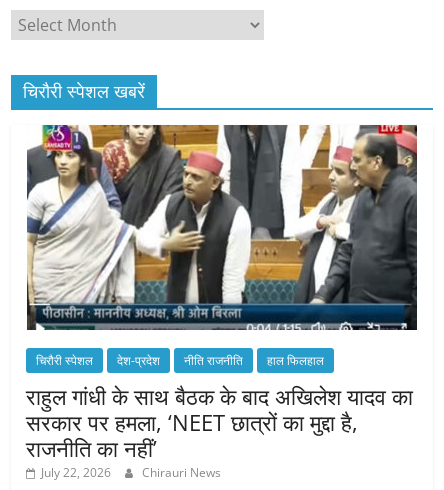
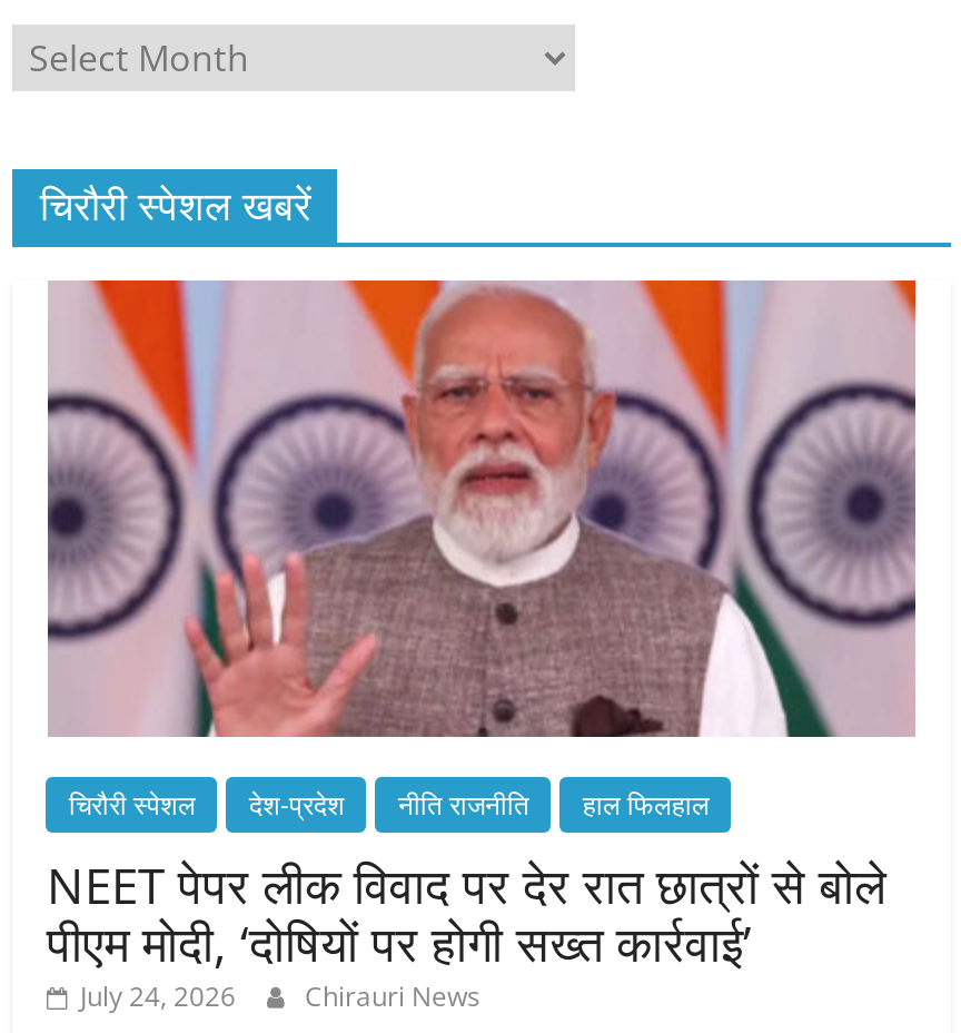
[27,124,418,331] [image] -> [46,278,918,739] [image]
[26,381,413,481] राहुल गांधी के साथ बैठक के बाद अखिलेश यादव का | सरकार पर हमला, ‘NEET छात्रों का मुद्दा है, | राजनीति का नहीं’ | July 22, 2026 -> [46,850,885,1015] NEET पेपर लीक विवाद पर देर रात छात्रों से बोले | पीएम मोदी, ‘दोषियों पर होगी सख्त कार्रवाई’ | July 24, 2026

